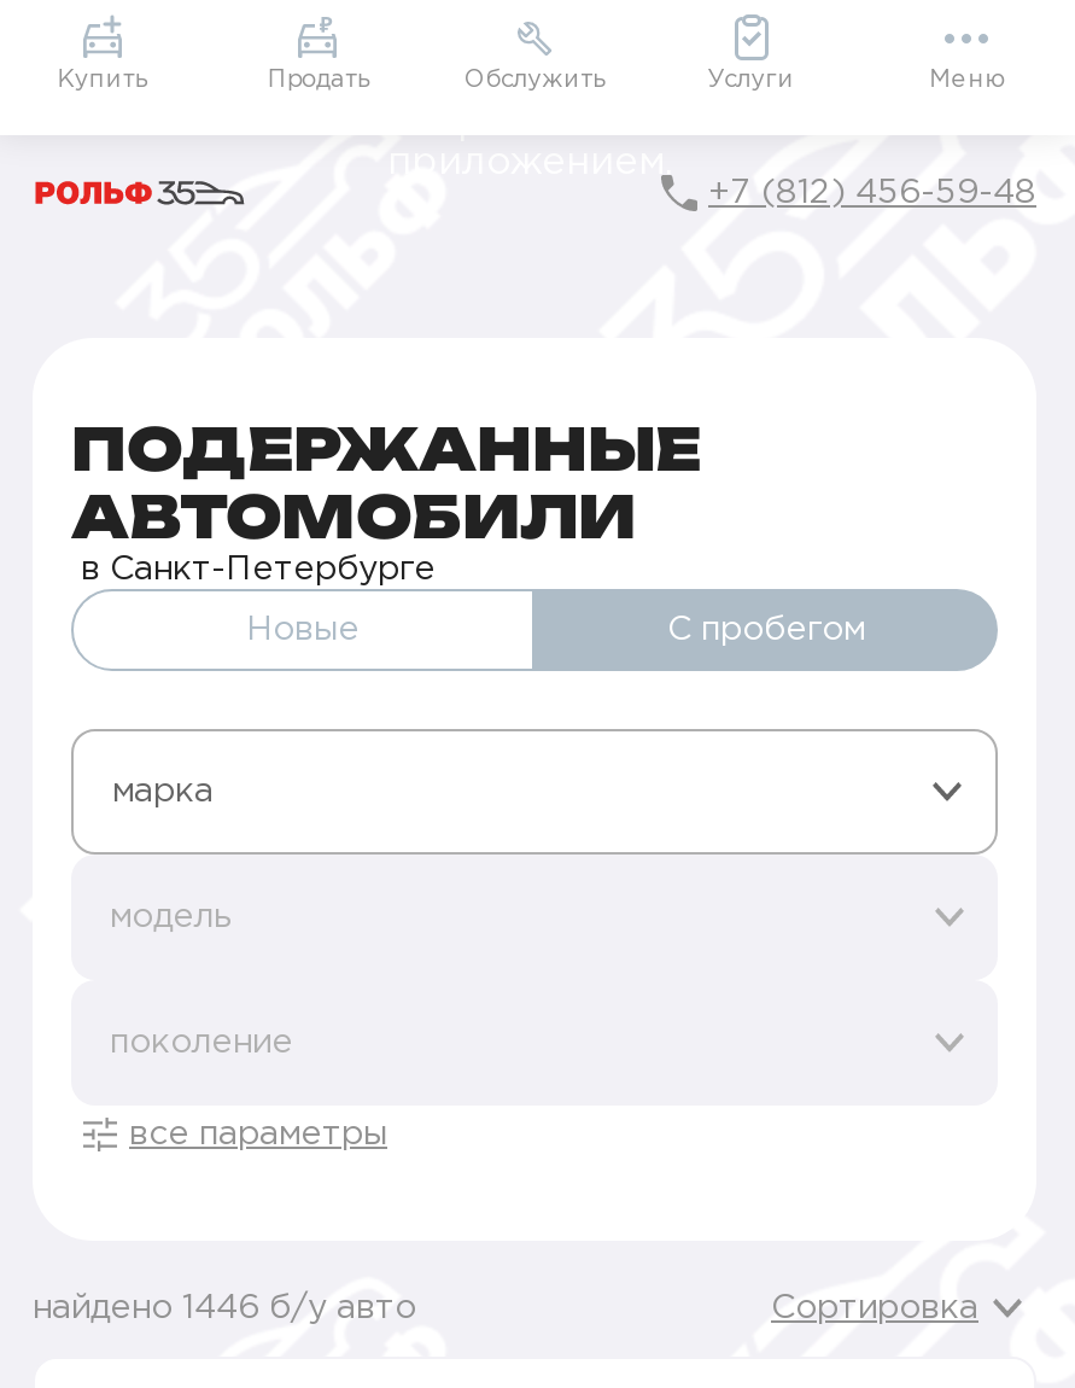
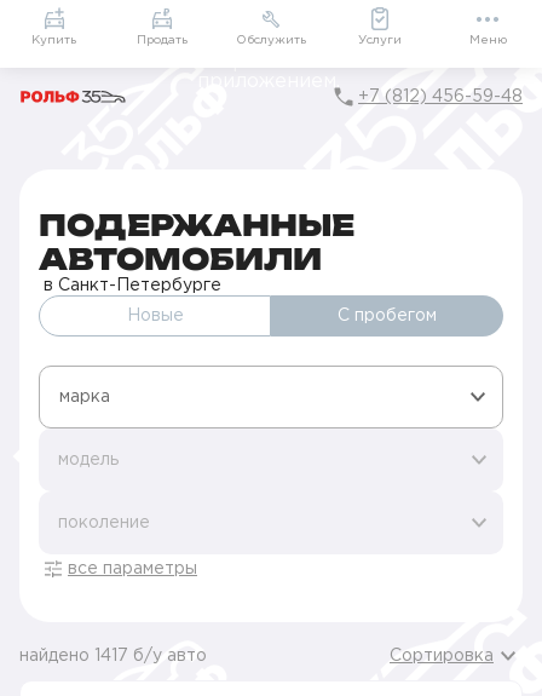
[33,1294,416,1323] найдено 1446 б/у авто -> [19,649,207,663] найдено 1417 б/у авто

